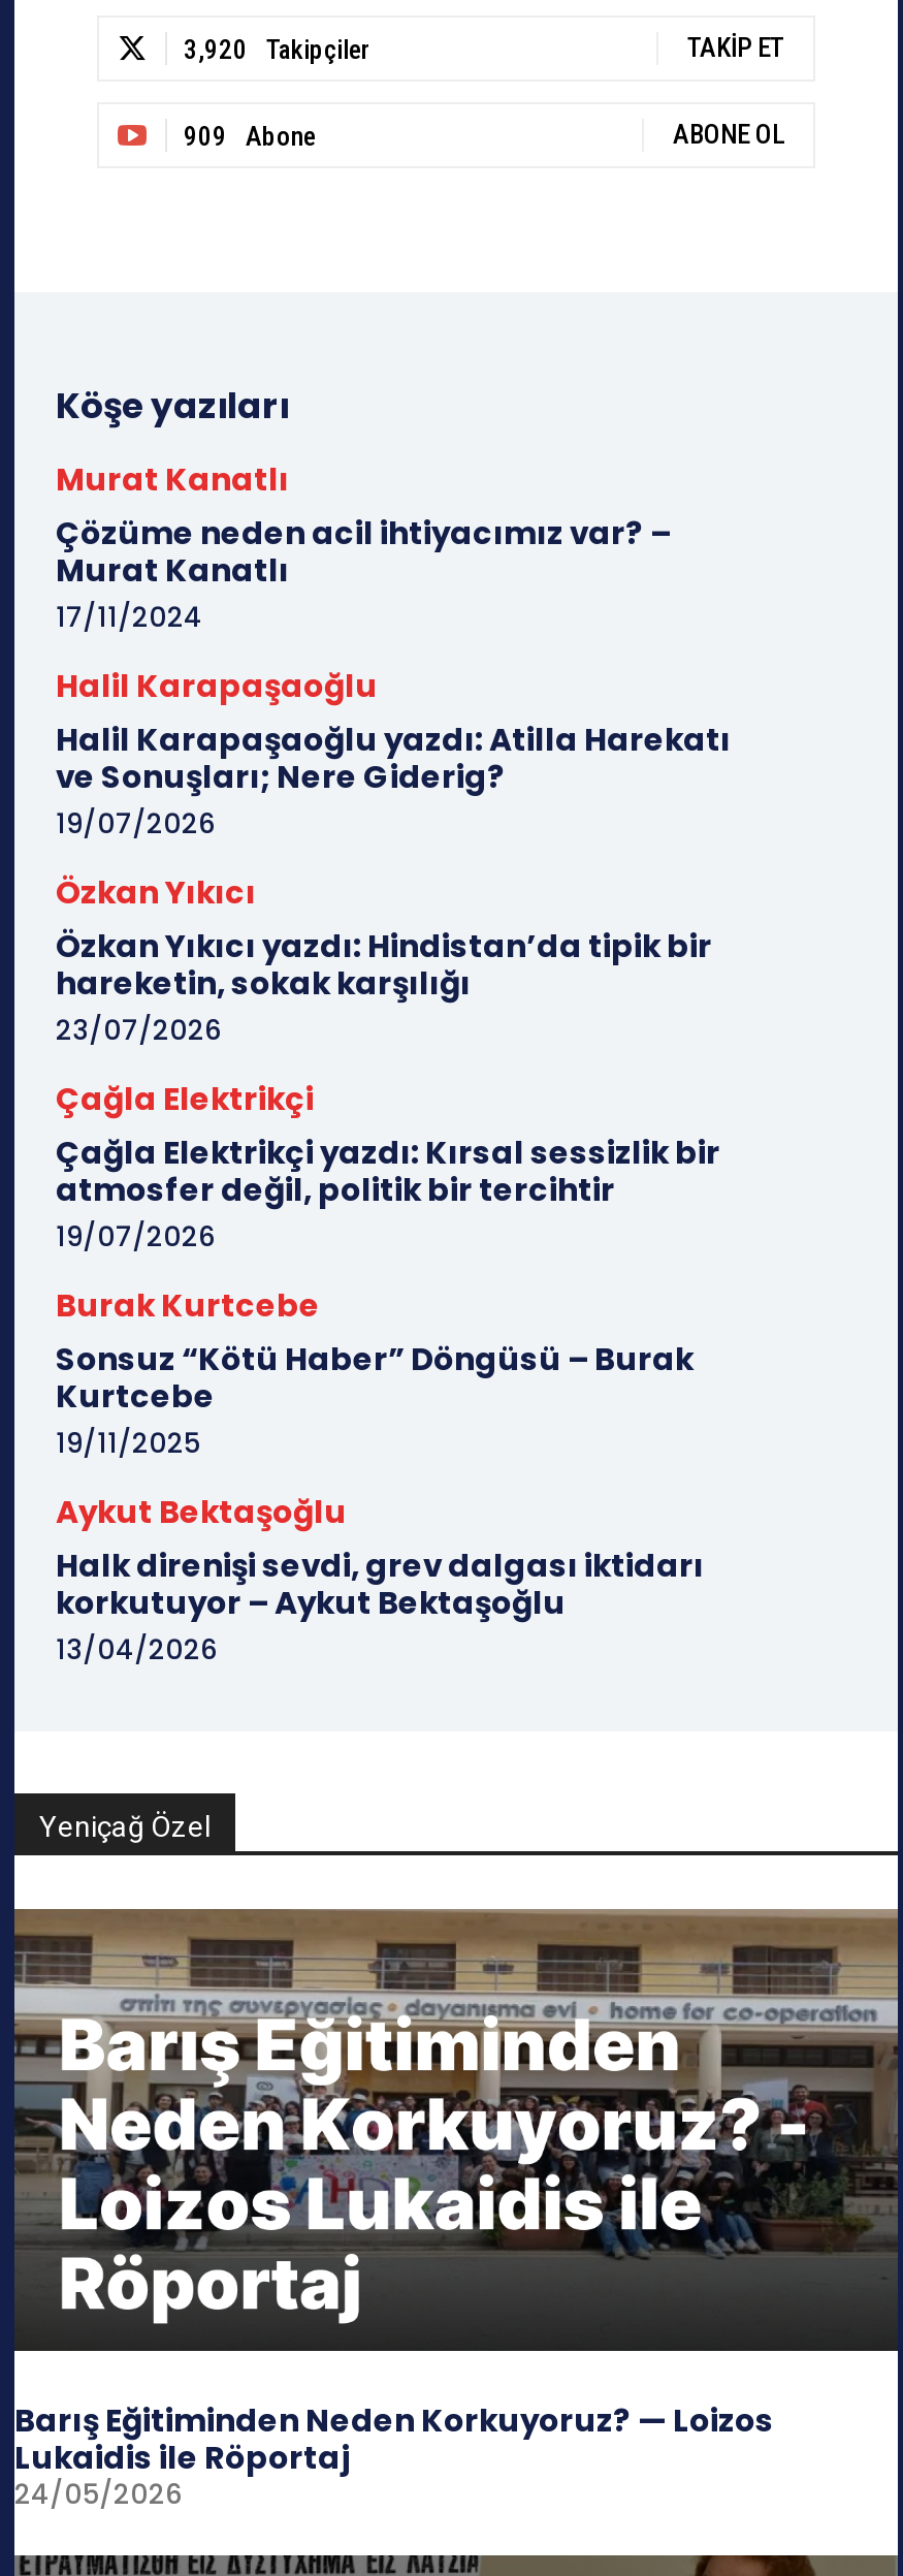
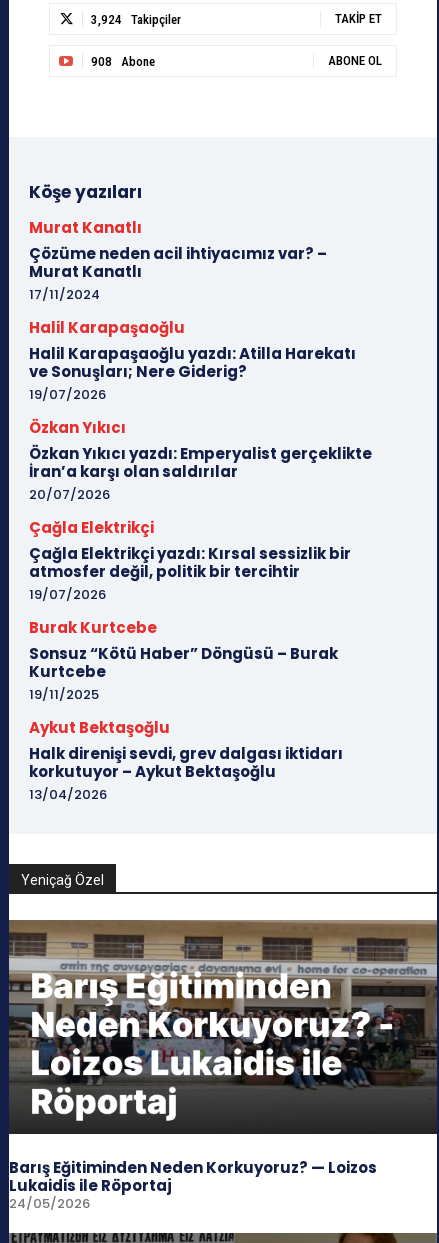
[184,35,369,66] 3,920 Takipçiler -> [91,12,181,27] 3,924 Takipçiler
[184,122,316,153] 909 Abone -> [91,54,155,69] 908 Abone
[56,925,712,1051] Özkan Yıkıcı yazdı: Hindistan’da tipik bir | hareketin, sokak karşılığı | 23/07/2026 -> [29,443,372,504] Özkan Yıkıcı yazdı: Emperyalist gerçeklikte | İran’a karşı olan saldırılar | 20/07/2026

